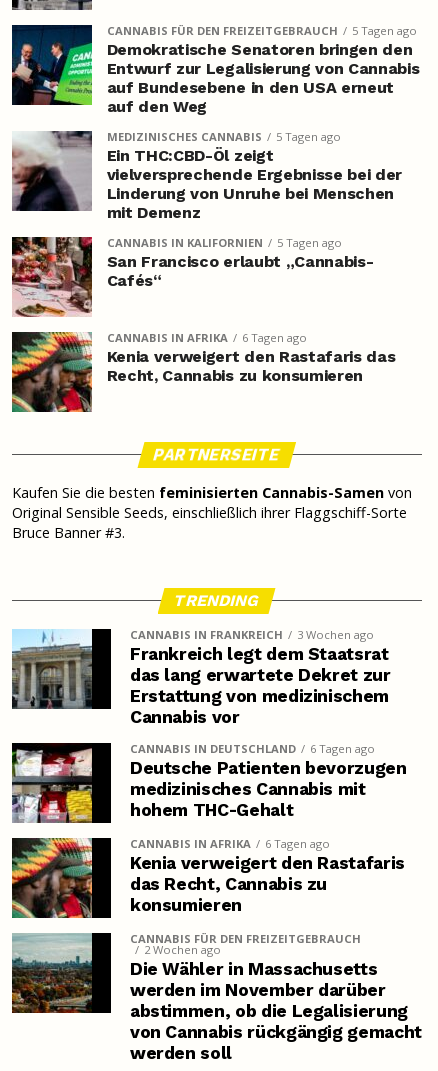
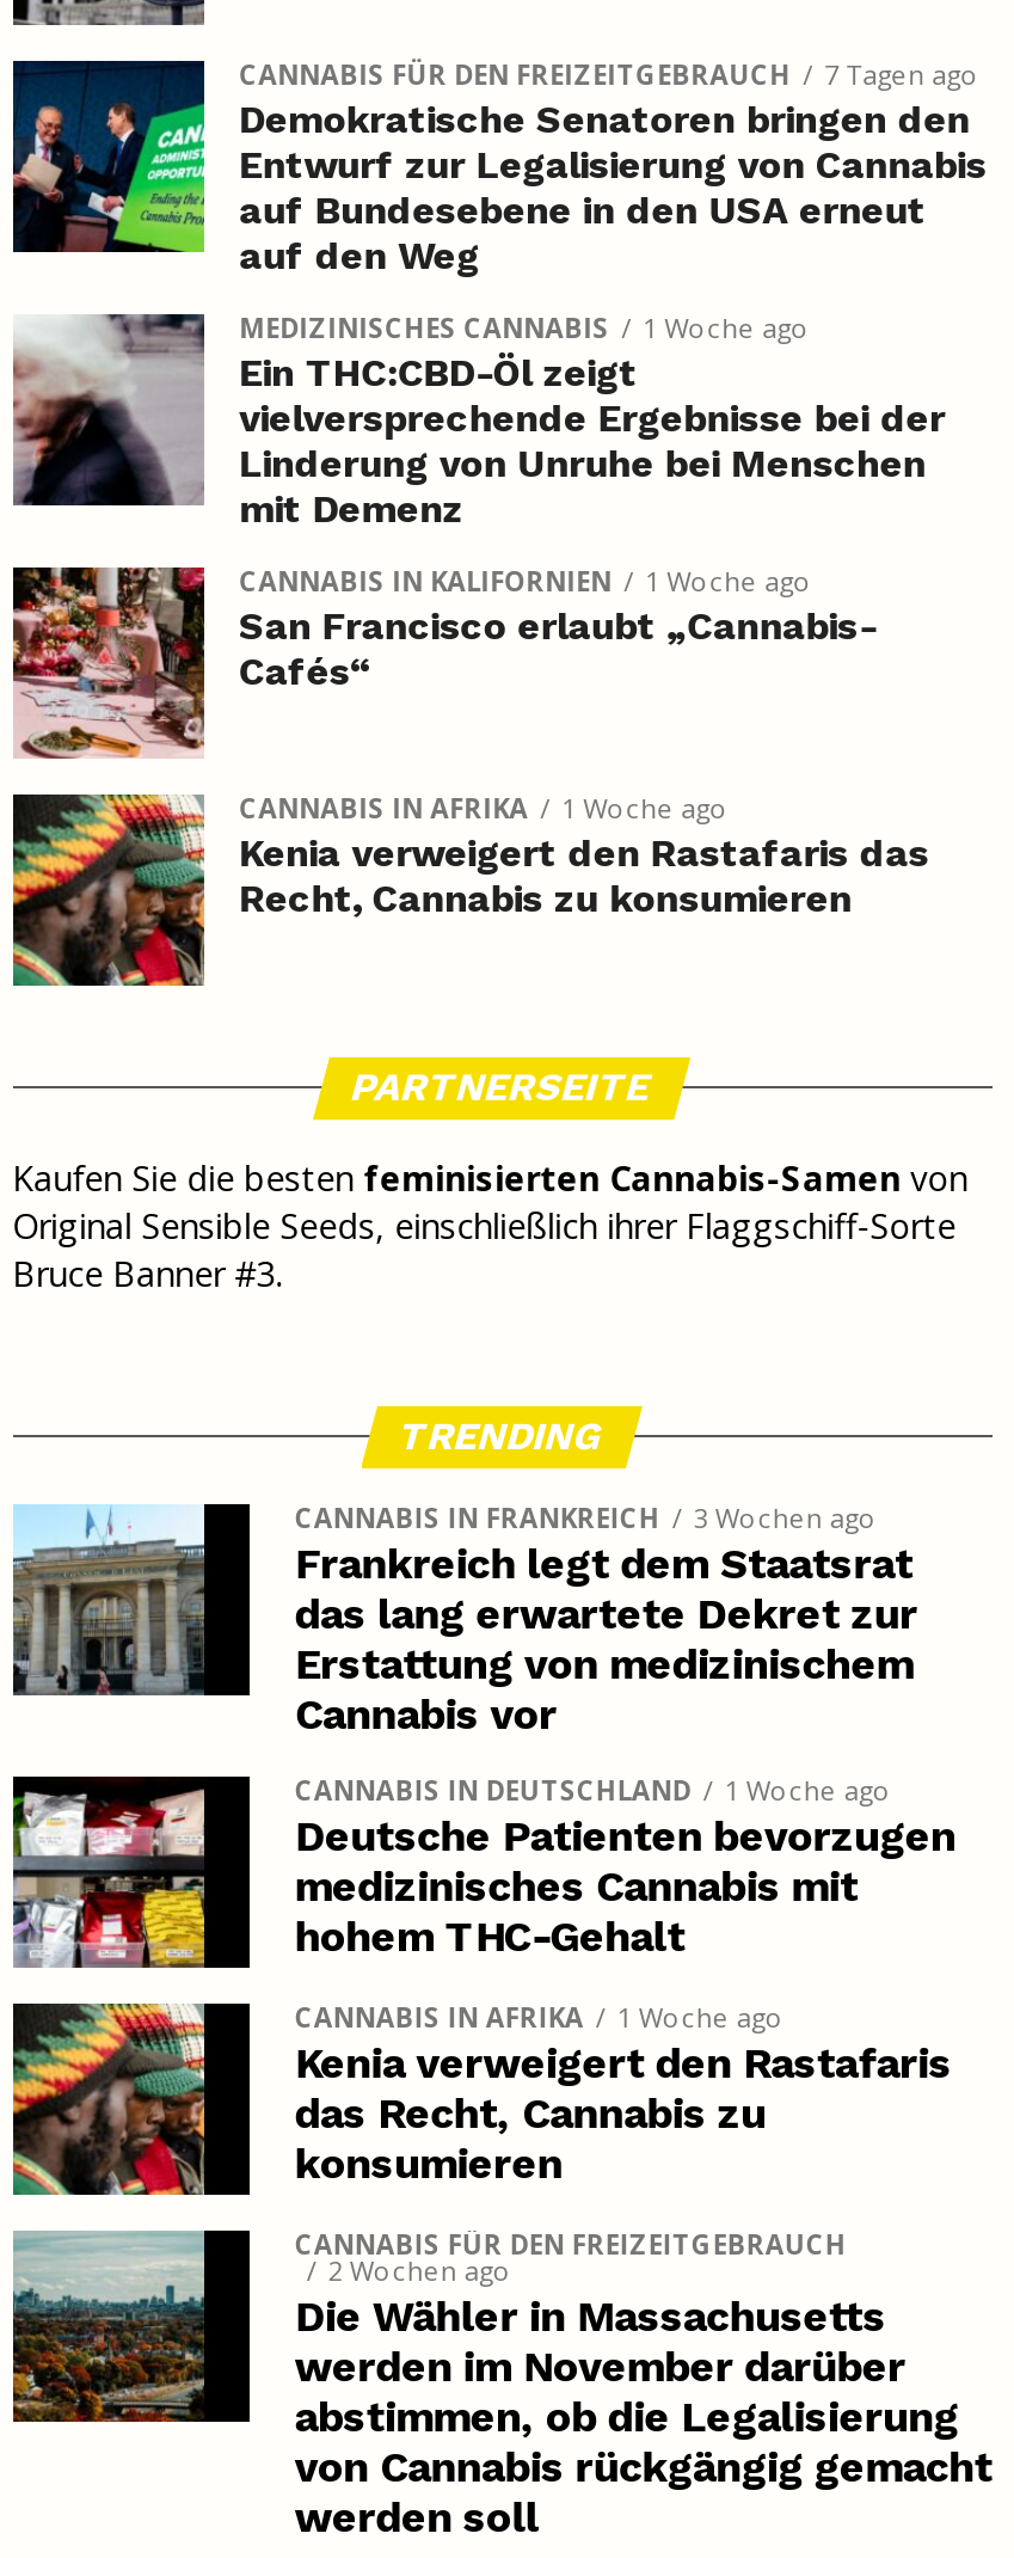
[107,23,417,38] CANNABIS FÜR DEN FREIZEITGEBRAUCH 5 Tagen ago -> [239,56,980,92] CANNABIS FÜR DEN FREIZEITGEBRAUCH 7 Tagen ago
[107,129,341,144] MEDIZINISCHES CANNABIS 5 Tagen ago -> [239,309,810,345] MEDIZINISCHES CANNABIS 1 Woche ago
[107,235,342,250] CANNABIS IN KALIFORNIEN 5 Tagen ago -> [239,562,813,598] CANNABIS IN KALIFORNIEN 1 Woche ago
[107,330,307,345] CANNABIS IN AFRIKA 6 Tagen ago -> [239,790,729,825] CANNABIS IN AFRIKA 1 Woche ago
[130,741,375,756] CANNABIS IN DEUTSCHLAND 6 Tagen ago -> [295,1772,892,1807] CANNABIS IN DEUTSCHLAND 1 Woche ago
[130,836,330,851] CANNABIS IN AFRIKA 6 Tagen ago -> [295,1999,784,2034] CANNABIS IN AFRIKA 1 Woche ago

